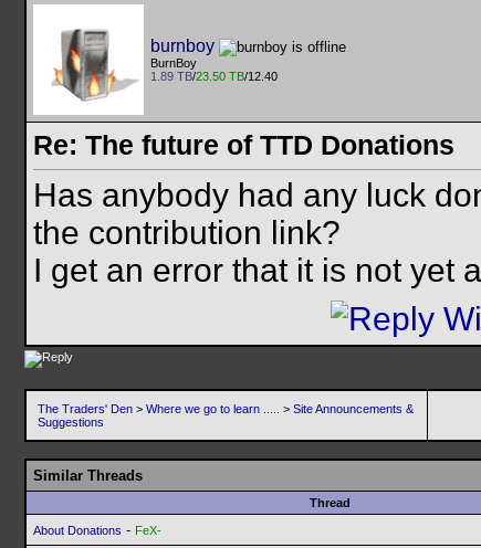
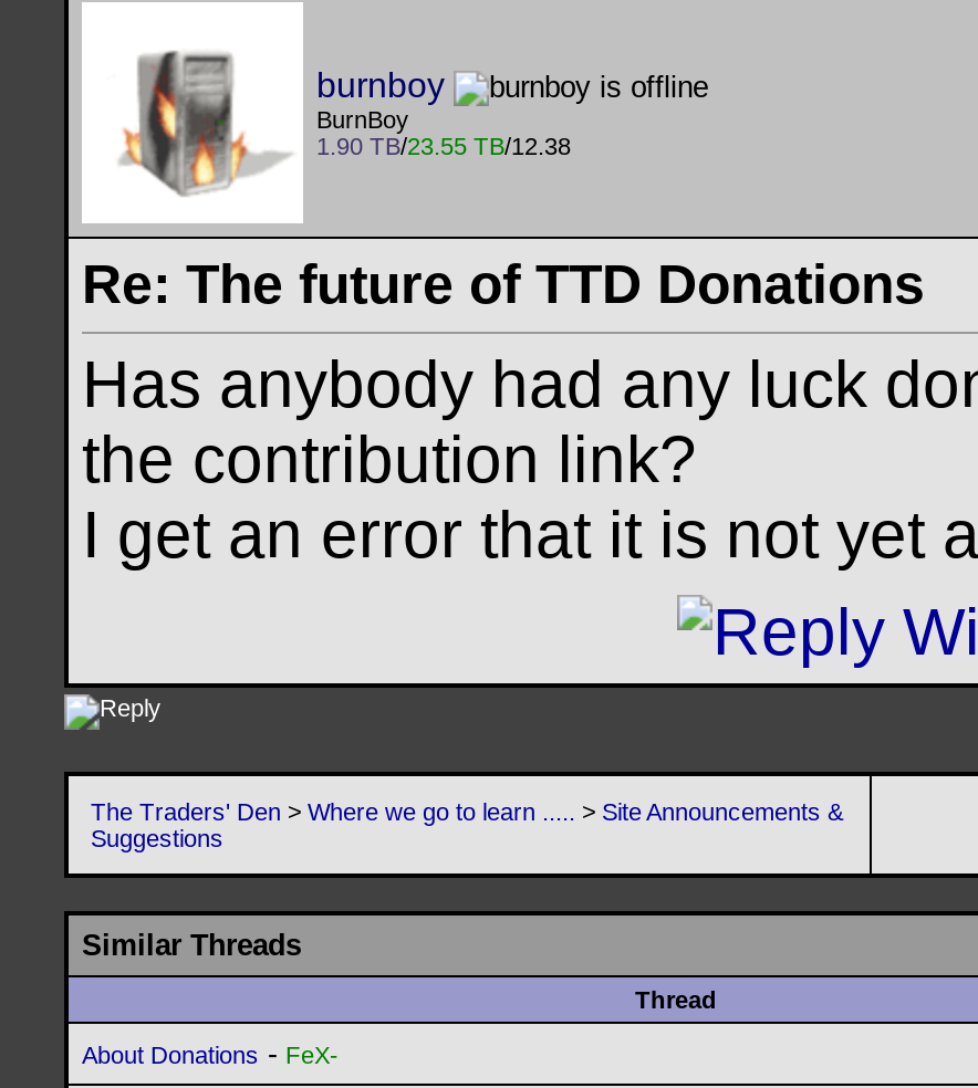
[150,70,278,83] 1.89 TB/23.50 TB/12.40 -> [316,134,571,160] 1.90 TB/23.55 TB/12.38

